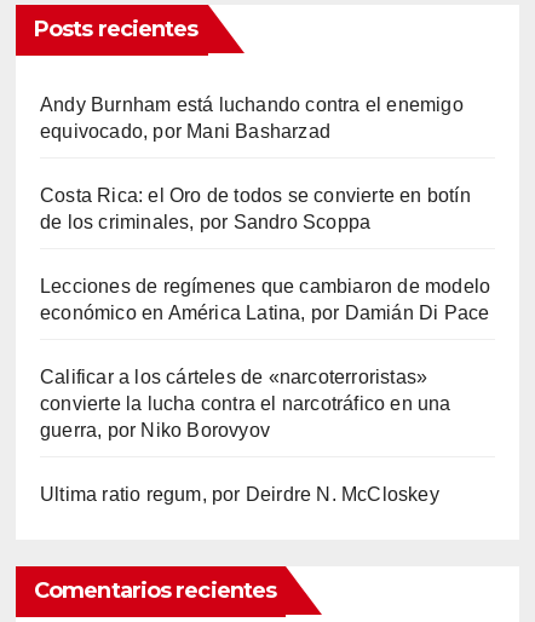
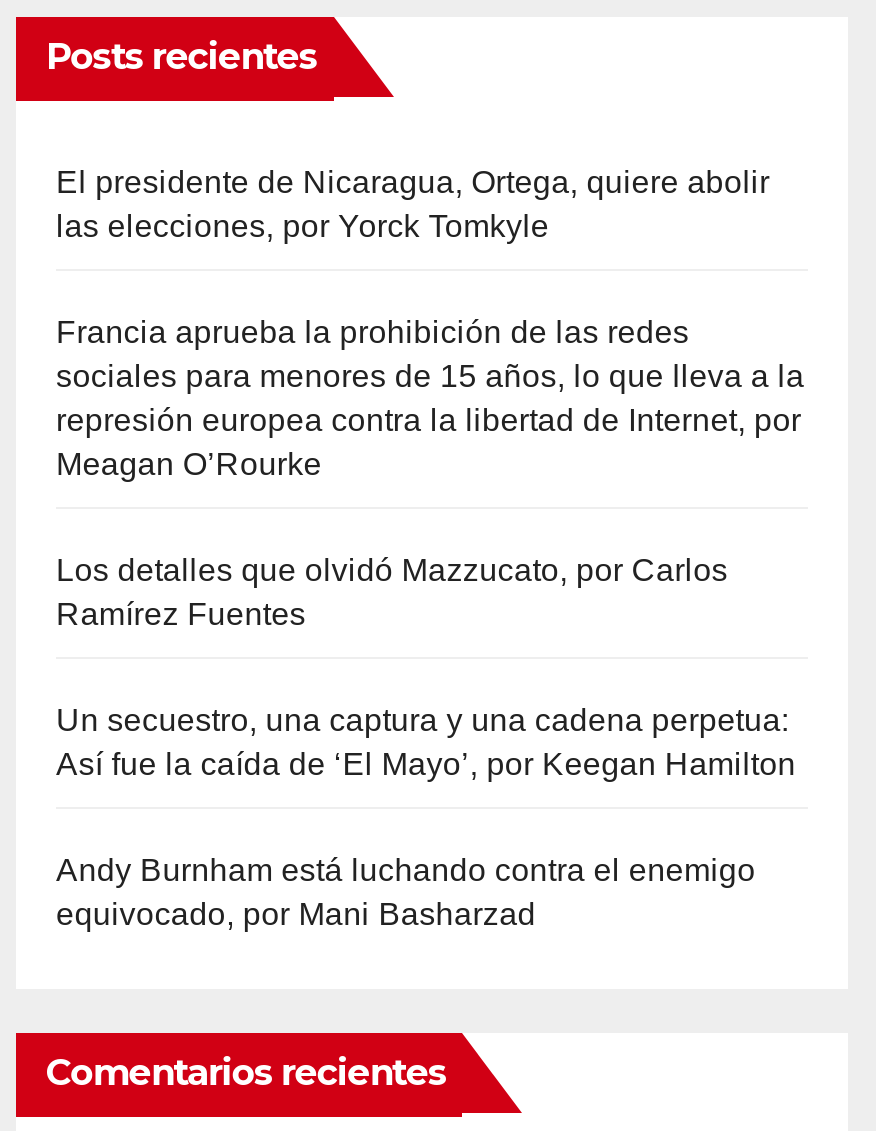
none -> [56,166,804,782] El presidente de Nicaragua, Ortega, quiere abolir | las elecciones, por Yorck Tomkyle | Francia aprueba la prohibición de las redes | sociales para menores de 15 años, lo que lleva a la | represión europea contra la libertad de Internet, por | Meagan O’Rourke | Los detalles que olvidó Mazzucato, por Carlos | Ramírez Fuentes | Un secuestro, una captura y una cadena perpetua: | Así fue la caída de ‘El Mayo’, por Keegan Hamilton
moved [40,95,463,142] -> [56,854,756,932]: Andy Burnham está luchando contra el enemigo | equivocado, por Mani Basharzad
[40,186,490,505] Costa Rica: el Oro de todos se convierte en botín | de los criminales, por Sandro Scoppa | Lecciones de regímenes que cambiaron de modelo | económico en América Latina, por Damián Di Pace | Calificar a los cárteles de «narcoterroristas» | convierte la lucha contra el narcotráfico en una | guerra, por Niko Borovyov | Ultima ratio regum, por Deirdre N. McCloskey -> none

